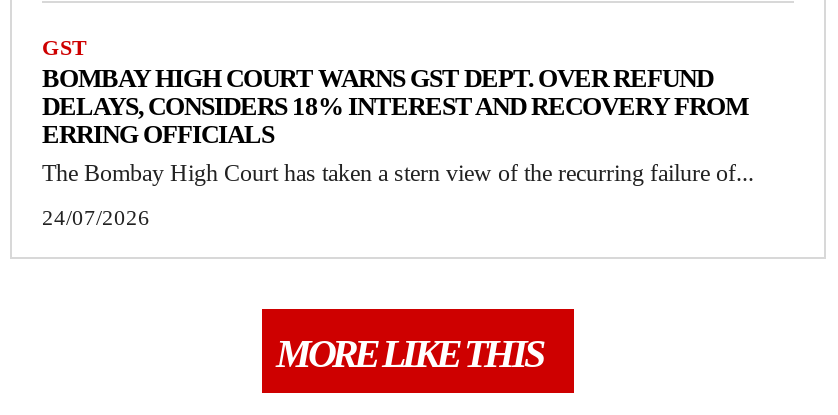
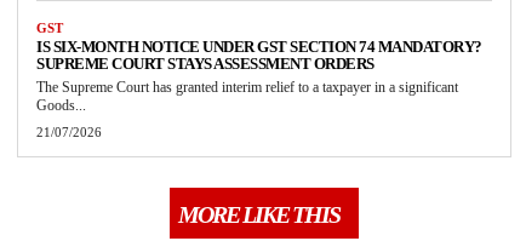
[42,62,754,186] BOMBAY HIGH COURT WARNS GST DEPT. OVER REFUND | DELAYS, CONSIDERS 18% INTEREST AND RECOVERY FROM | ERRING OFFICIALS | The Bombay High Court has taken a stern view of the recurring failure of... -> [36,38,482,114] IS SIX-MONTH NOTICE UNDER GST SECTION 74 MANDATORY? | SUPREME COURT STAYS ASSESSMENT ORDERS | The Supreme Court has granted interim relief to a taxpayer in a significant | Goods...
[42,204,150,228] 24/07/2026 -> [36,125,102,139] 21/07/2026

